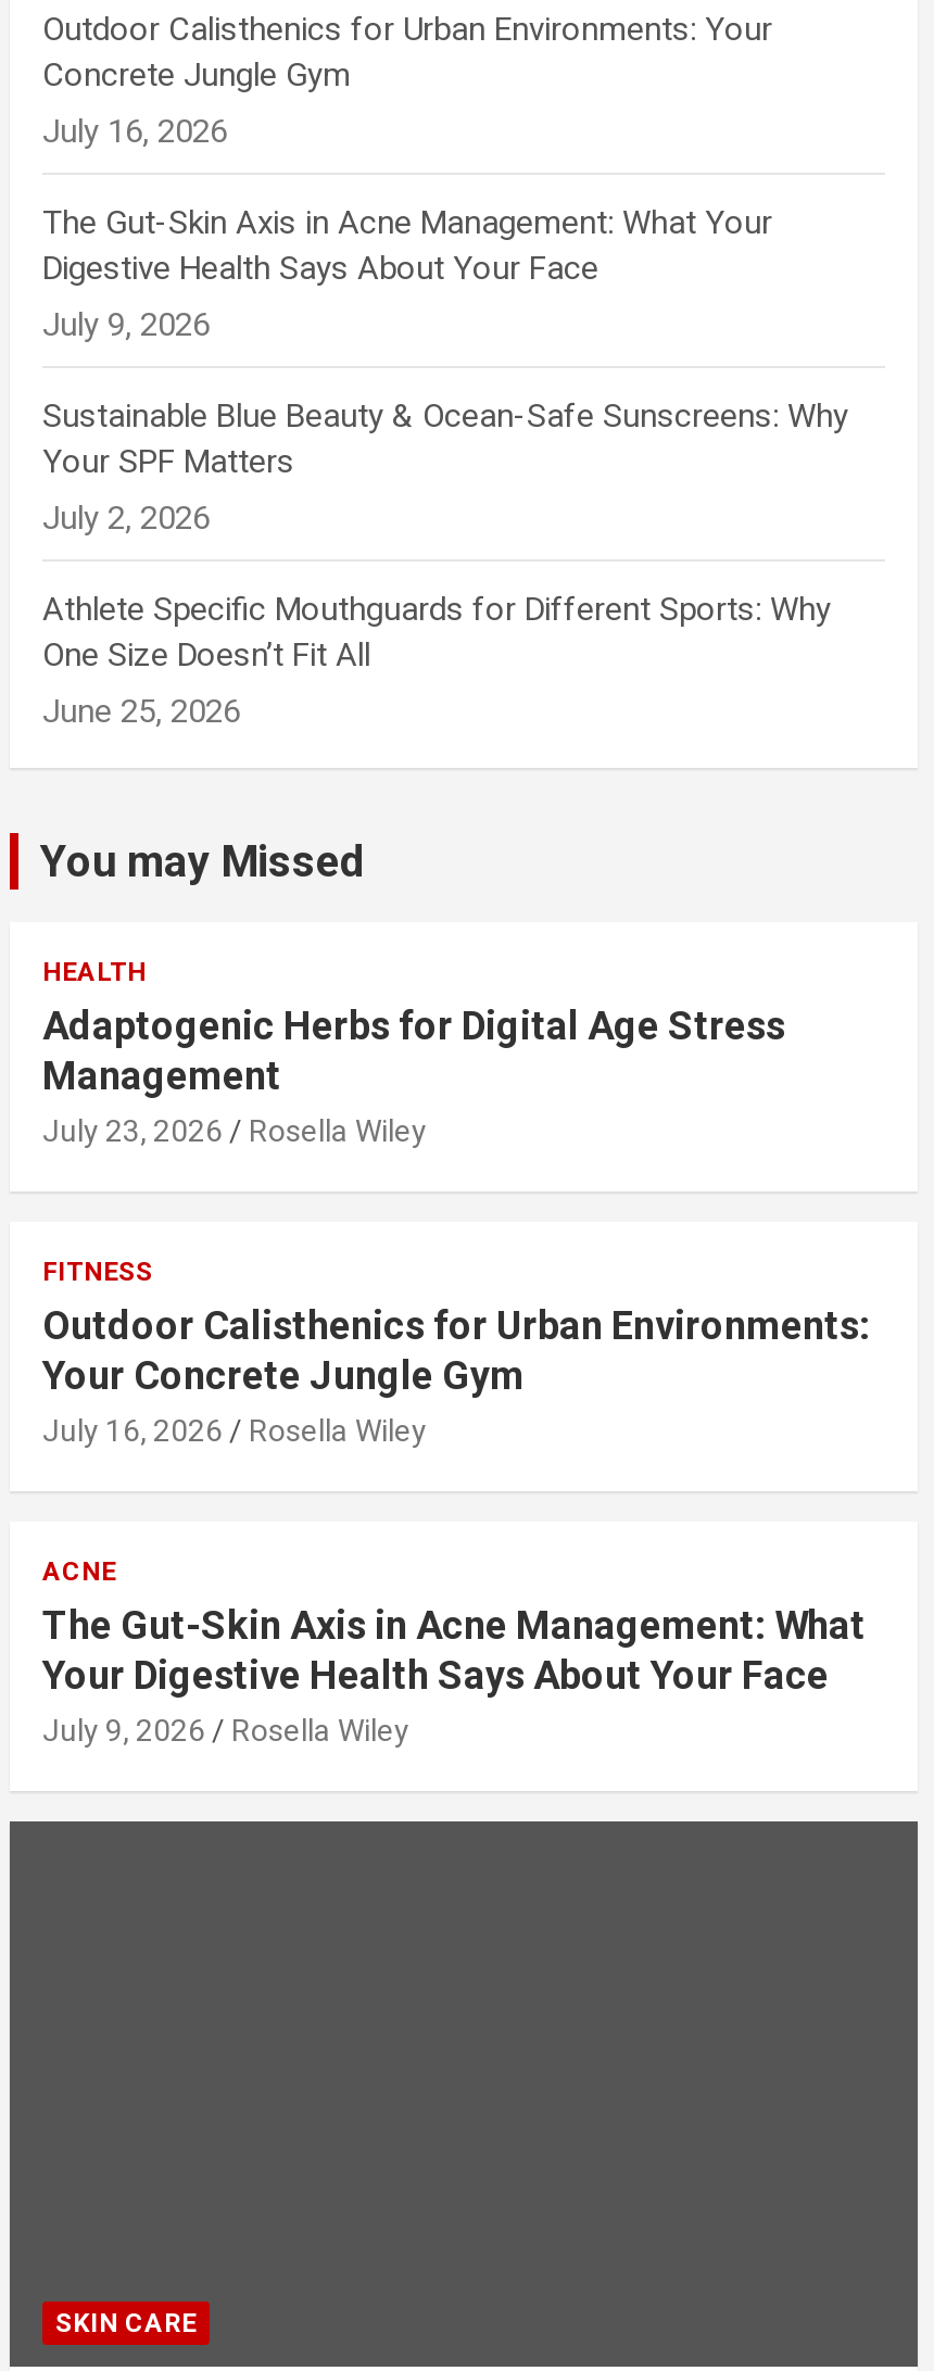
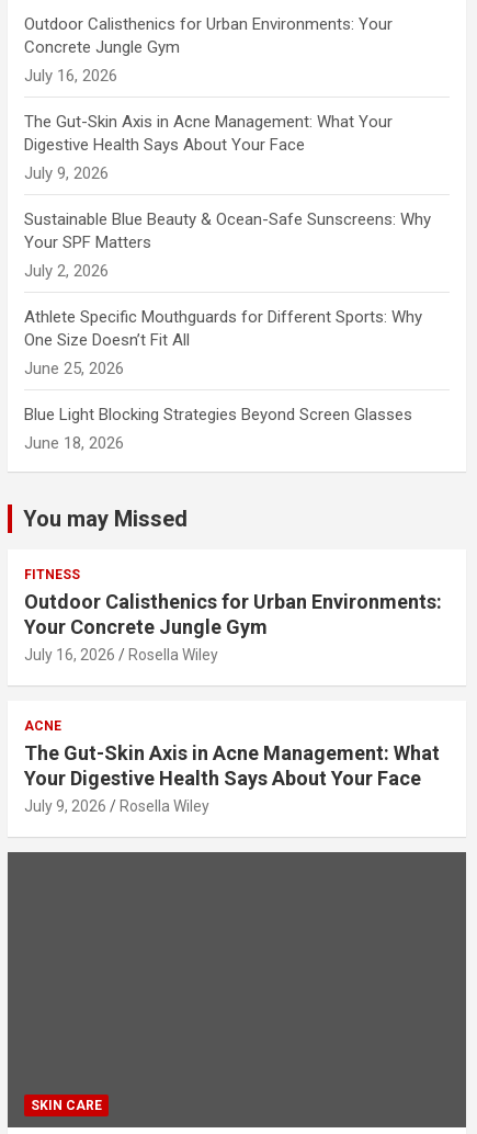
none -> [24,405,412,453] Blue Light Blocking Strategies Beyond Screen Glasses | June 18, 2026
moved [40,835,366,887] -> [23,506,188,532]: You may Missed
[42,957,785,1148] HEALTH | Adaptogenic Herbs for Digital Age Stress | Management | July 23, 2026 | Rosella Wiley -> none

